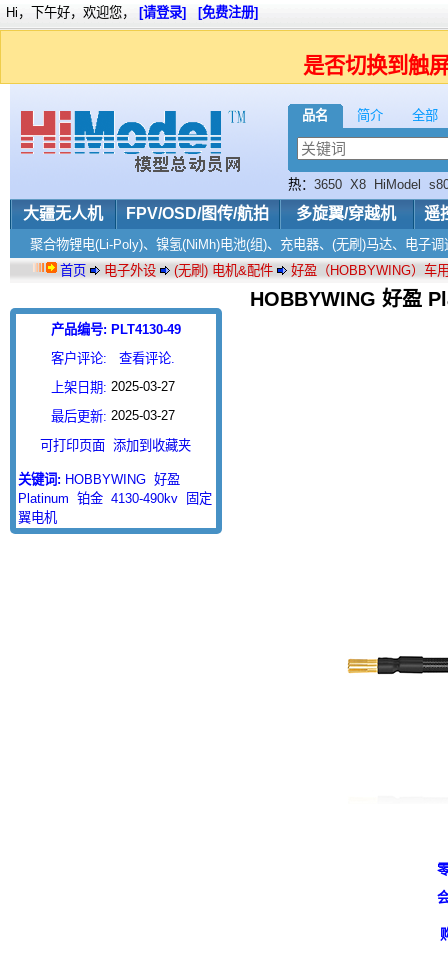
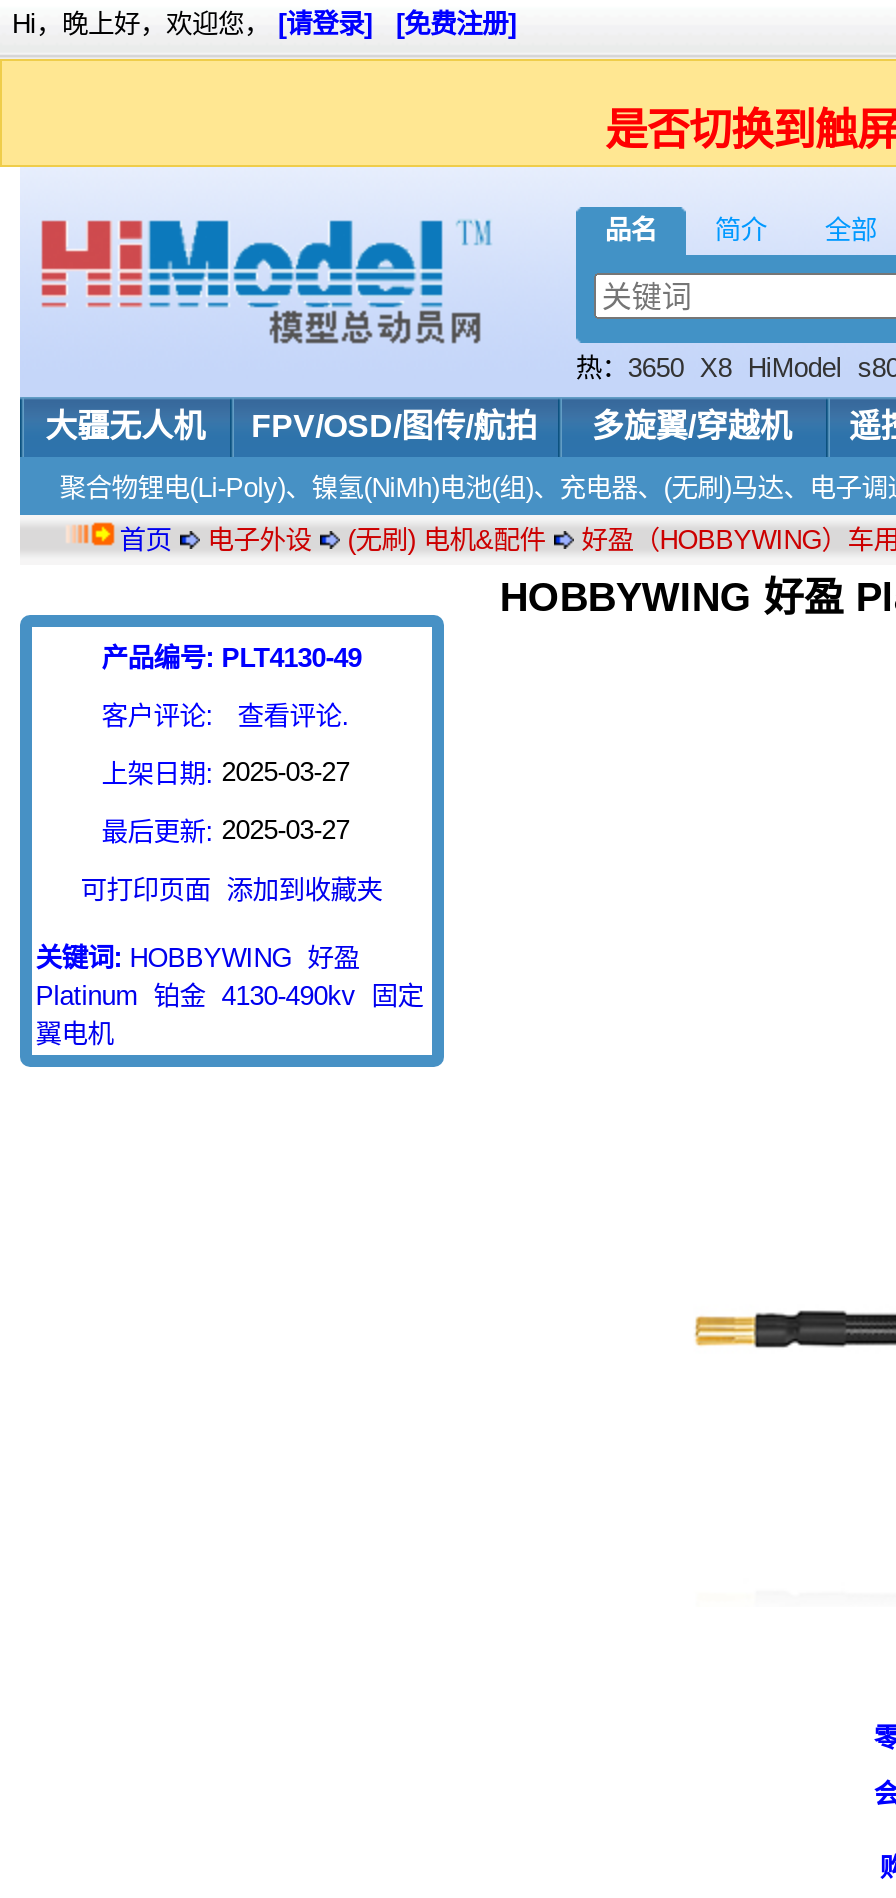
[6,5,186,20] Hi，下午好，欢迎您，[请登录] -> [12,9,372,39] Hi，晚上好，欢迎您，[请登录]

